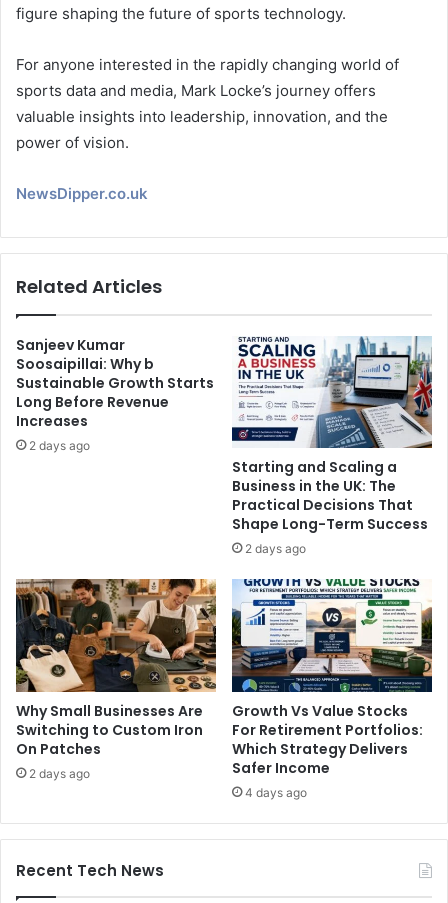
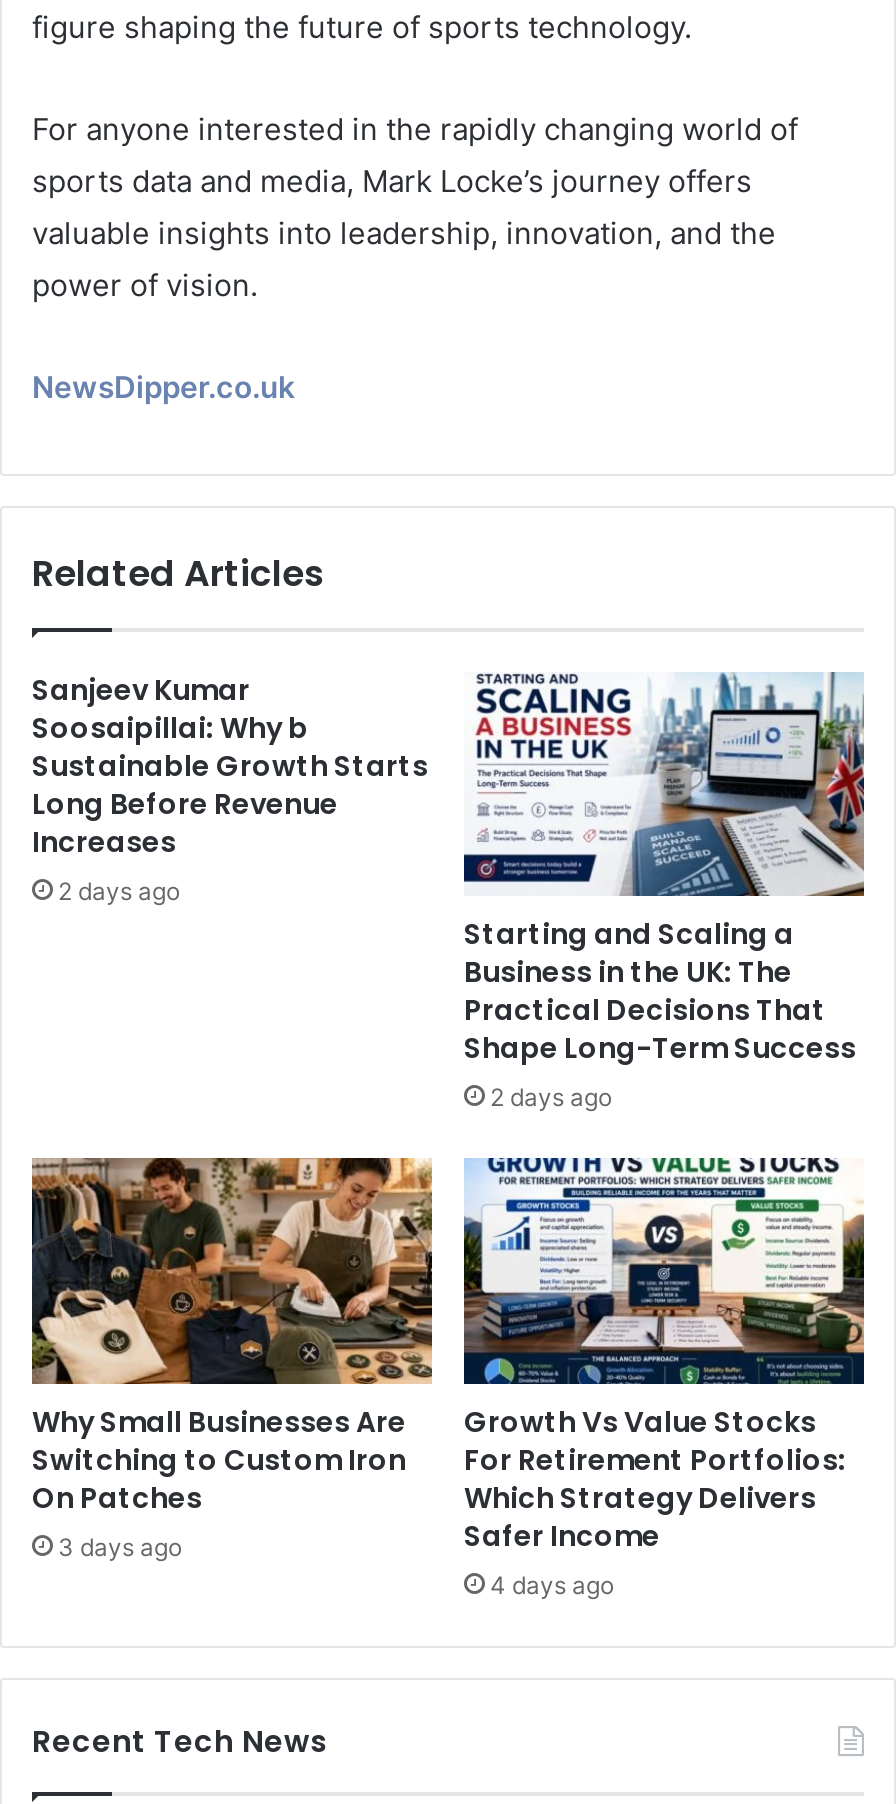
[29,766,90,781] 2 days ago -> [58,1532,182,1562] 3 days ago

